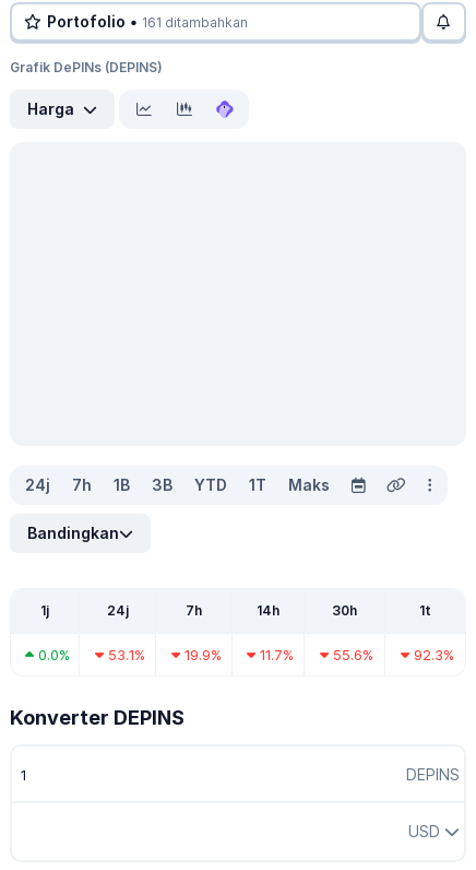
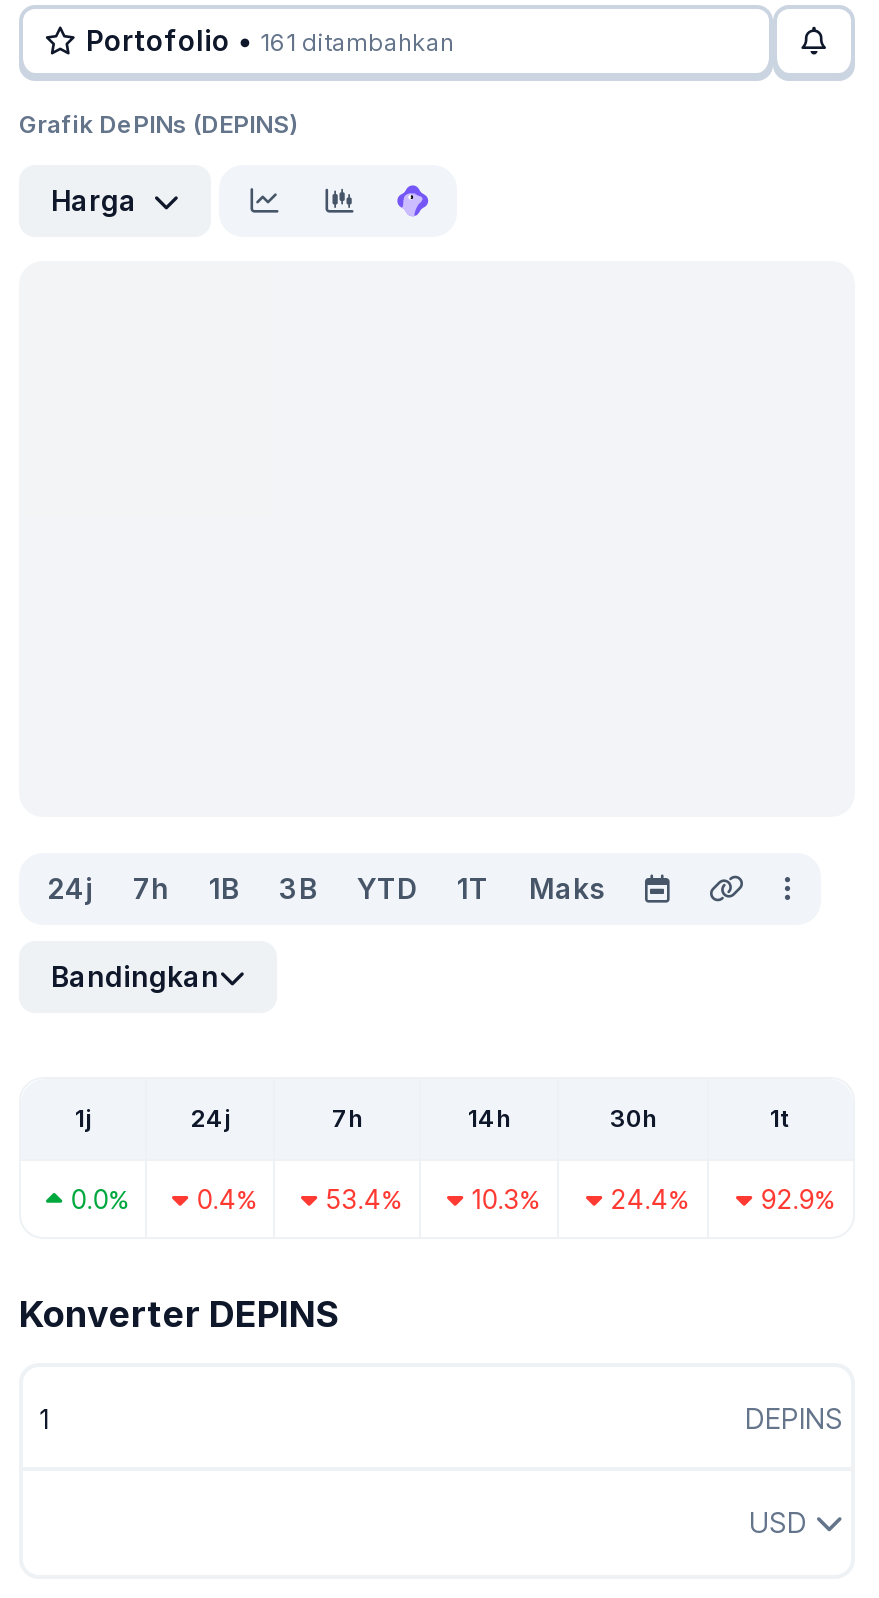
[108,646,145,663] 53.1% -> [196,1183,256,1215] 0.4%
[184,646,221,663] 19.9% -> [325,1183,401,1215] 53.4%
[260,646,294,663] 11.7% -> [471,1183,539,1215] 10.3%
[333,646,373,663] 55.6% -> [610,1183,688,1215] 24.4%
[414,646,454,663] 92.3% -> [760,1183,834,1215] 92.9%

